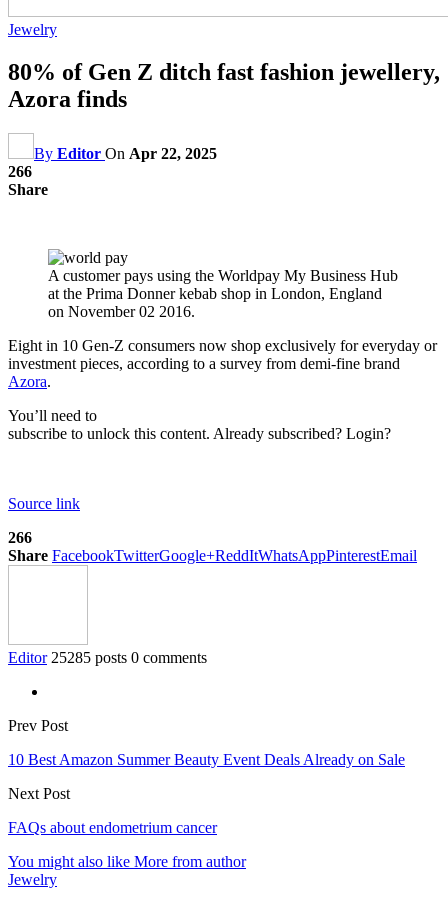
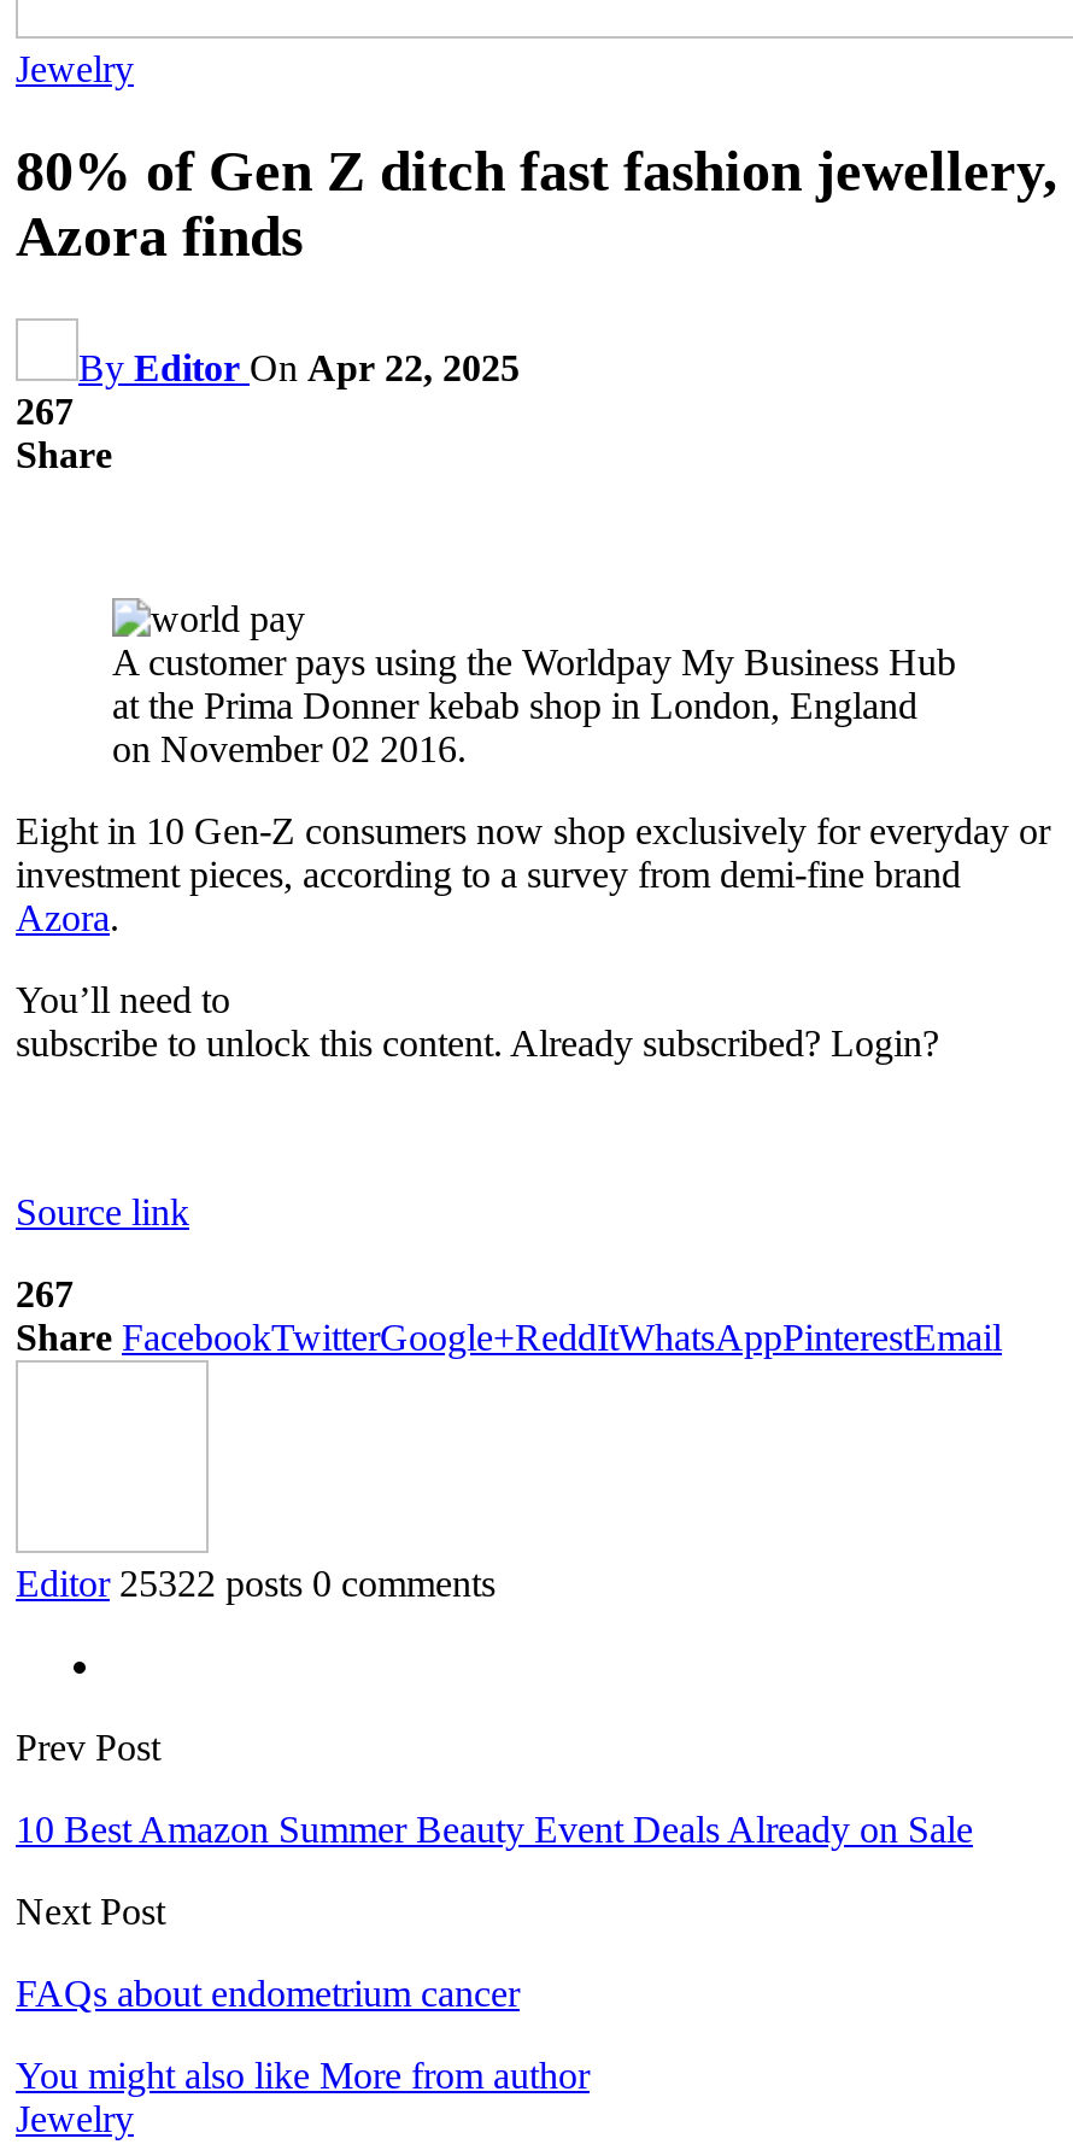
[8,163,32,180] 266 -> [16,390,74,431] 267
[8,529,32,546] 266 -> [16,1273,74,1314] 267
[8,649,207,666] Editor 25285 posts 0 comments -> [16,1562,496,1603] Editor 25322 posts 0 comments

